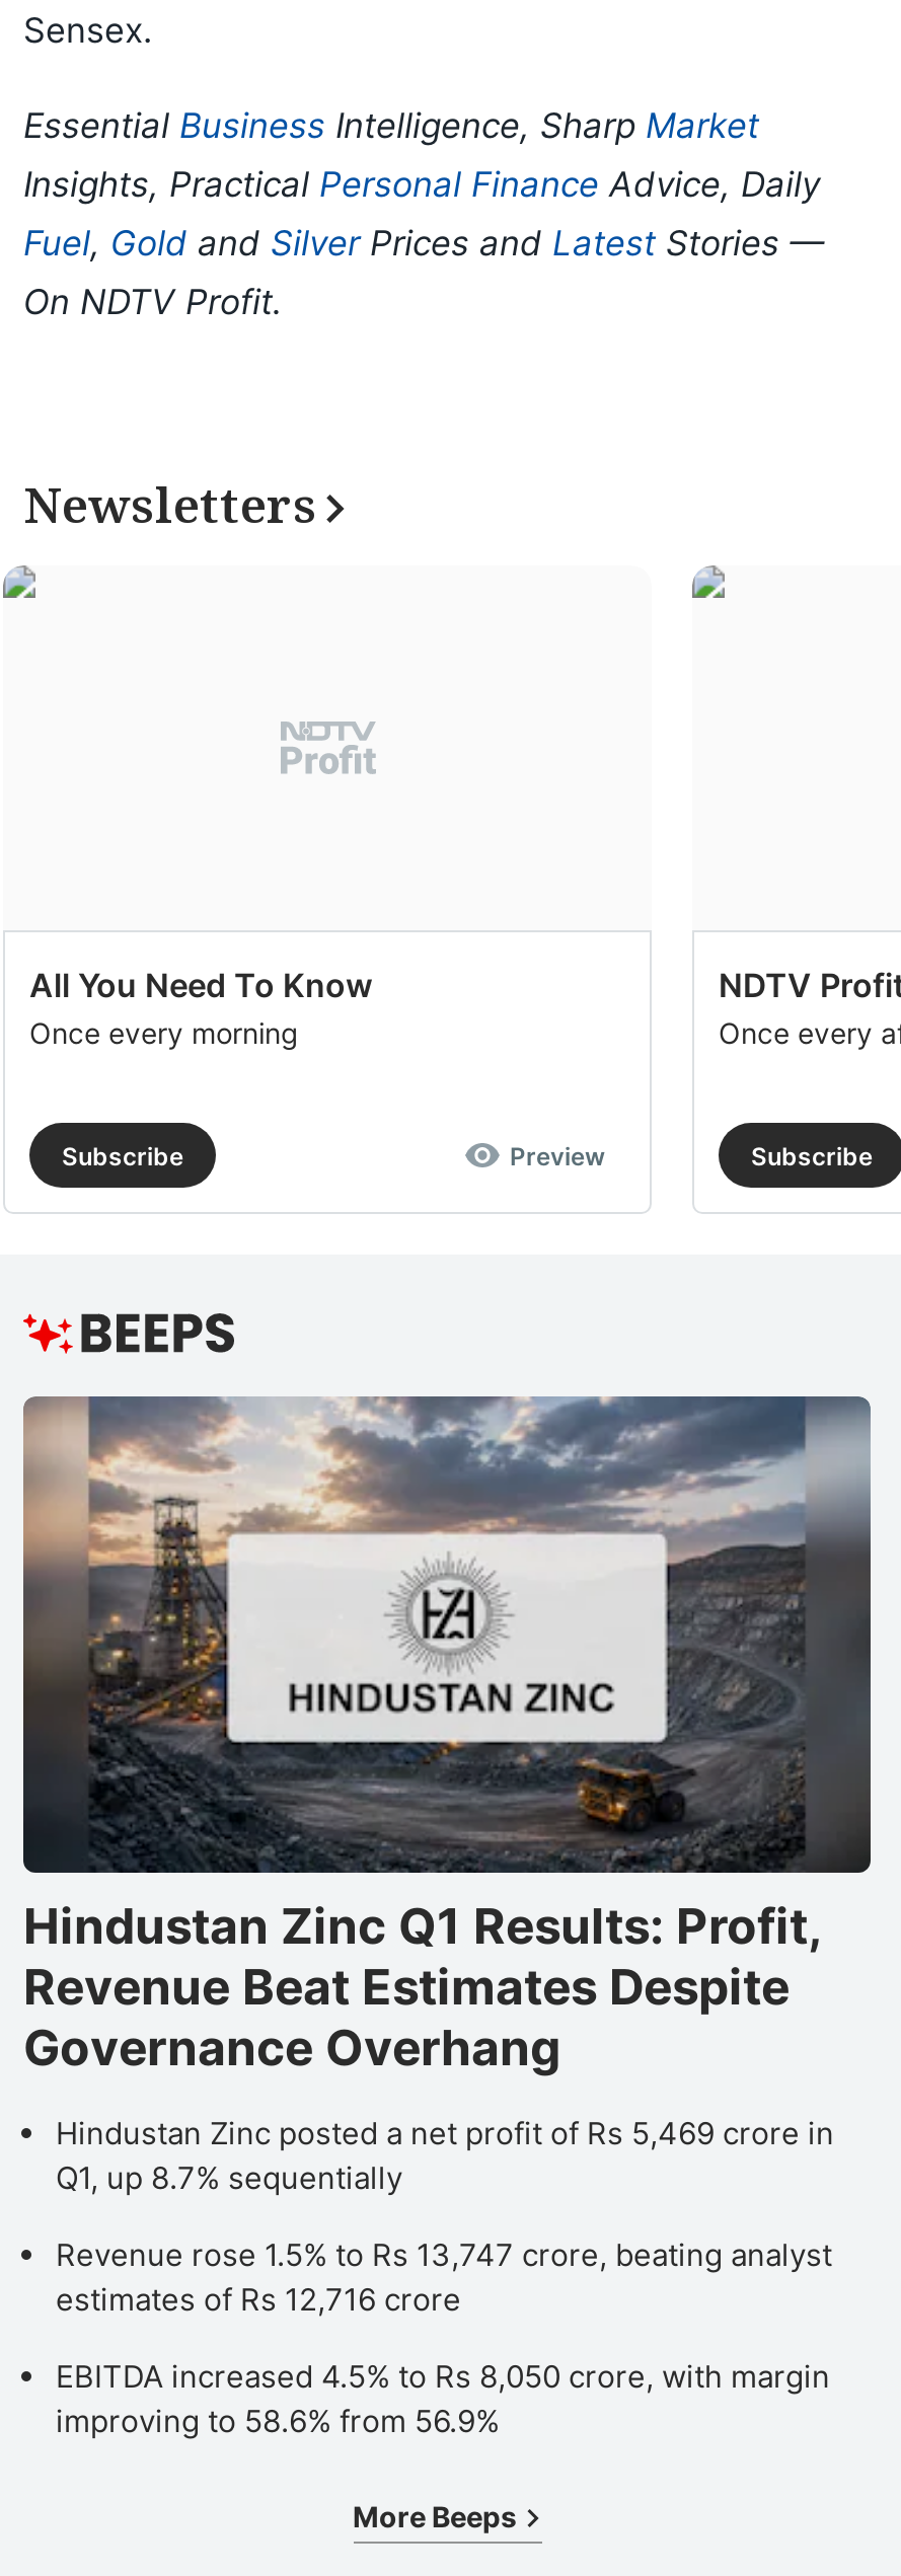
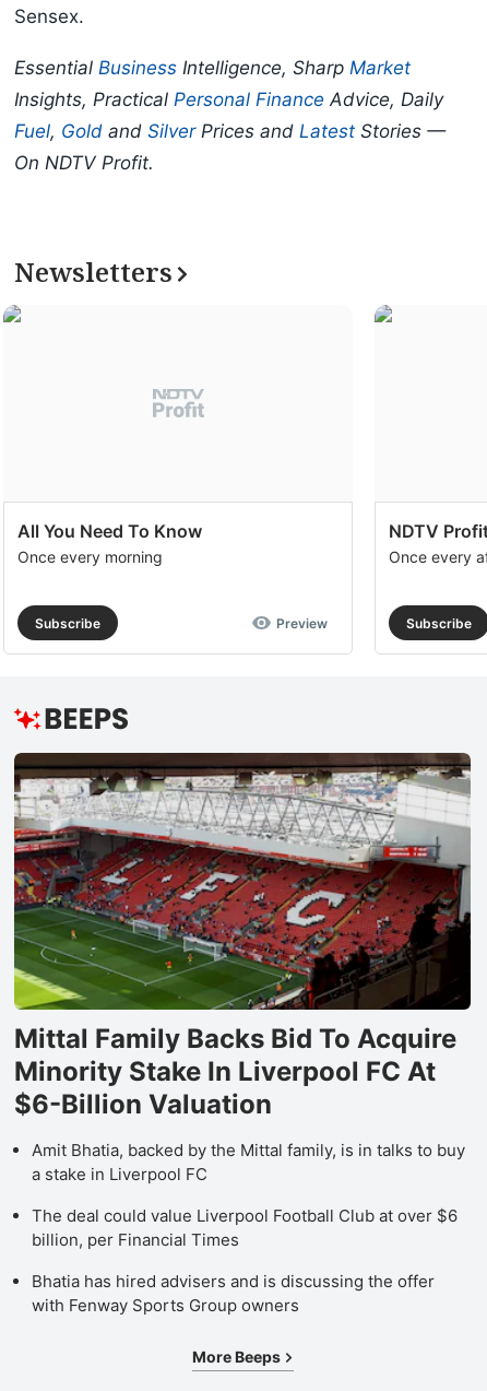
[21,1394,873,2077] [image] | Hindustan Zinc Q1 Results: Profit, | Revenue Beat Estimates Despite | Governance Overhang -> [13,752,471,1120] [image] | Mittal Family Backs Bid To Acquire | Minority Stake In Liverpool FC At | $6-Billion Valuation
[56,2113,834,2197] Hindustan Zinc posted a net profit of Rs 5,469 crore in | Q1, up 8.7% sequentially -> [32,1139,465,1184] Amit Bhatia, backed by the Mittal family, is in talks to buy | a stake in Liverpool FC
[56,2235,832,2318] Revenue rose 1.5% to Rs 13,747 crore, beating analyst | estimates of Rs 12,716 crore -> [32,1205,458,1250] The deal could value Liverpool Football Club at over $6 | billion, per Financial Times
[56,2357,830,2440] EBITDA increased 4.5% to Rs 8,050 crore, with margin | improving to 58.6% from 56.9% -> [32,1271,435,1315] Bhatia has hired advisers and is discussing the offer | with Fenway Sports Group owners

